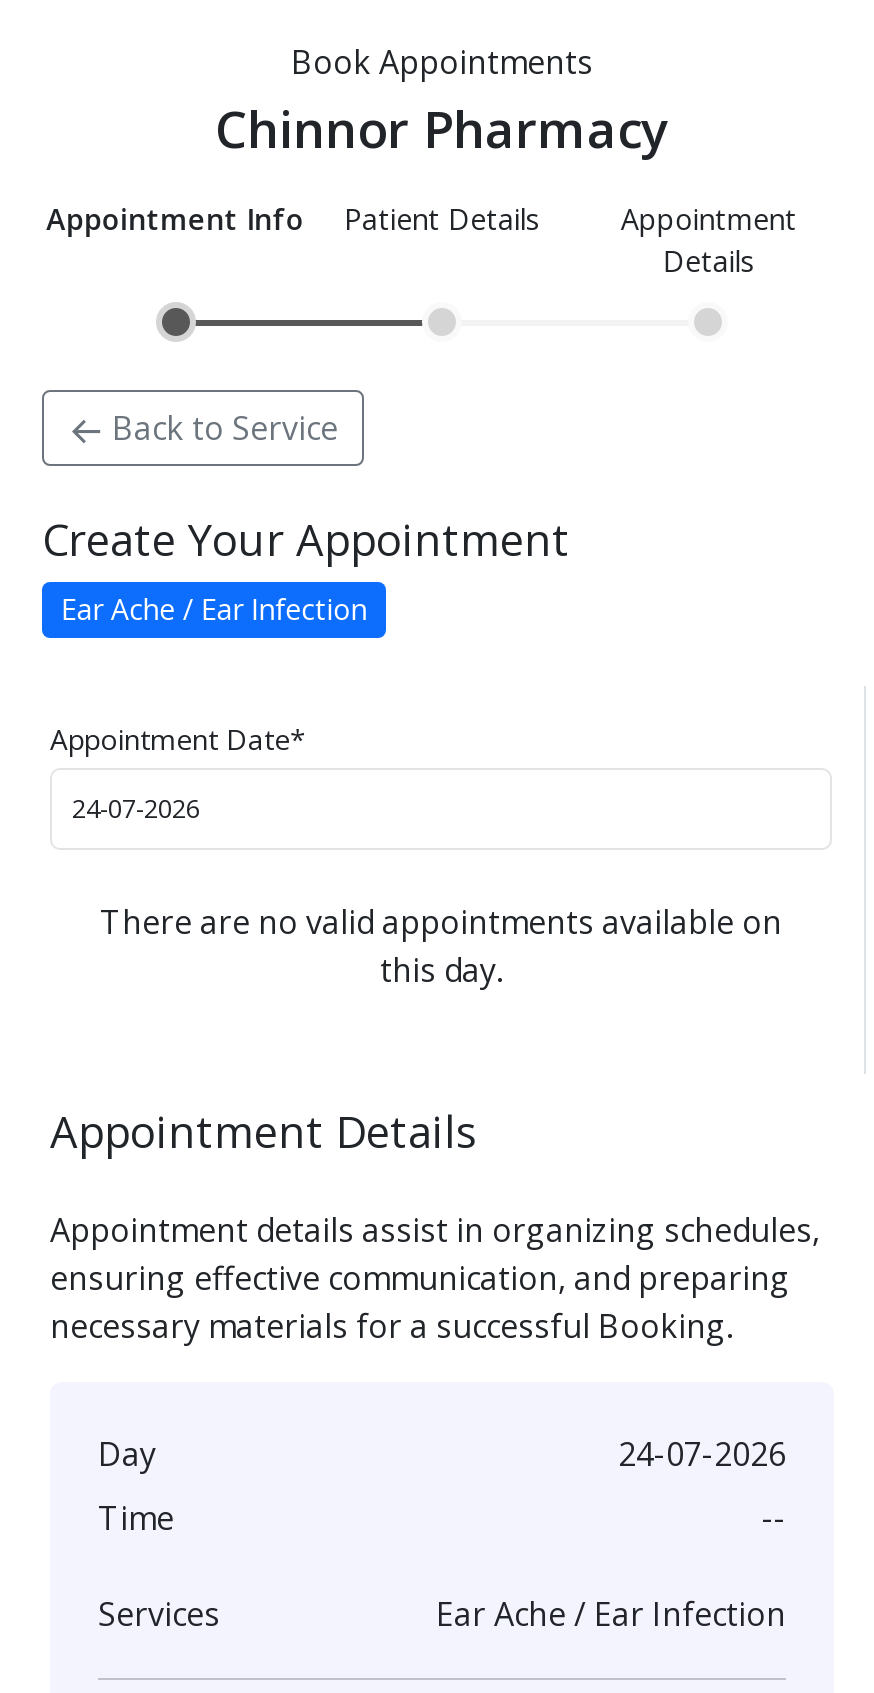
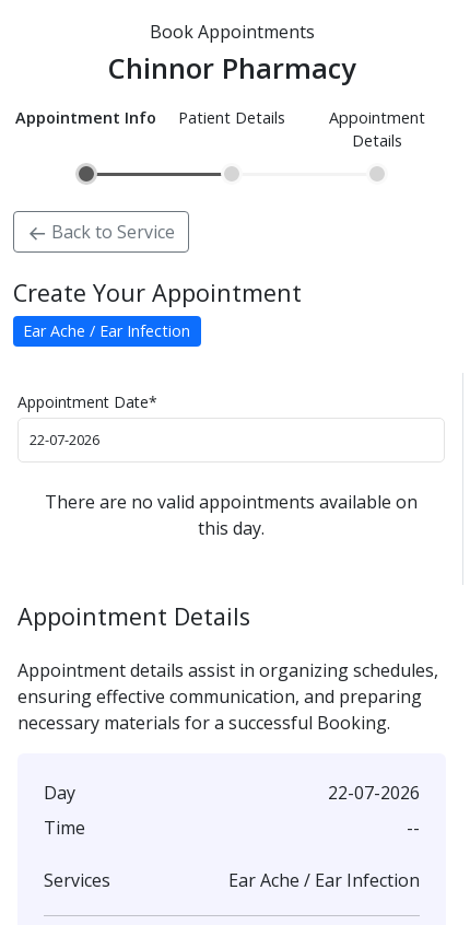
[618,1432,786,1476] 24-07-2026 -> [328,781,420,805] 22-07-2026

